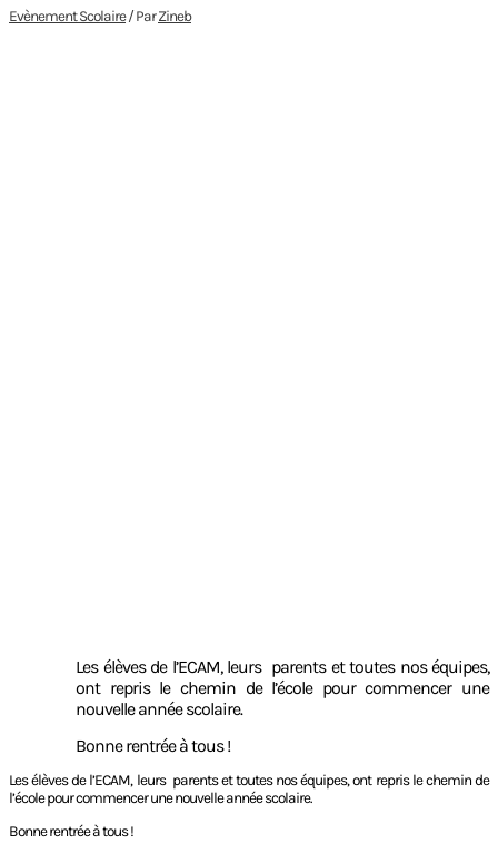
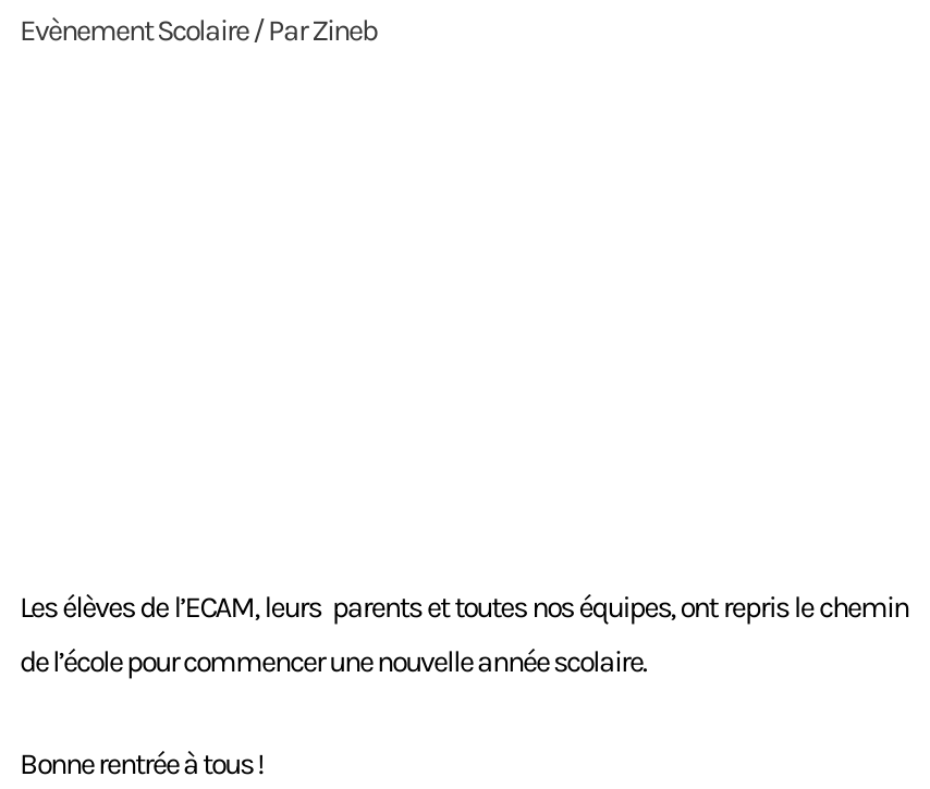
[9,656,489,807] Les élèves de l’ECAM, leurs parents et toutes nos équipes, | ont repris le chemin de l’école pour commencer une | nouvelle année scolaire. | Bonne rentrée à tous ! | Les élèves de l’ECAM, leurs parents et toutes nos équipes, ont repris le chemin de | l’école pour commencer une nouvelle année scolaire. -> [20,589,908,678] Les élèves de l’ECAM, leurs parents et toutes nos équipes, ont repris le chemin | de l’école pour commencer une nouvelle année scolaire.

